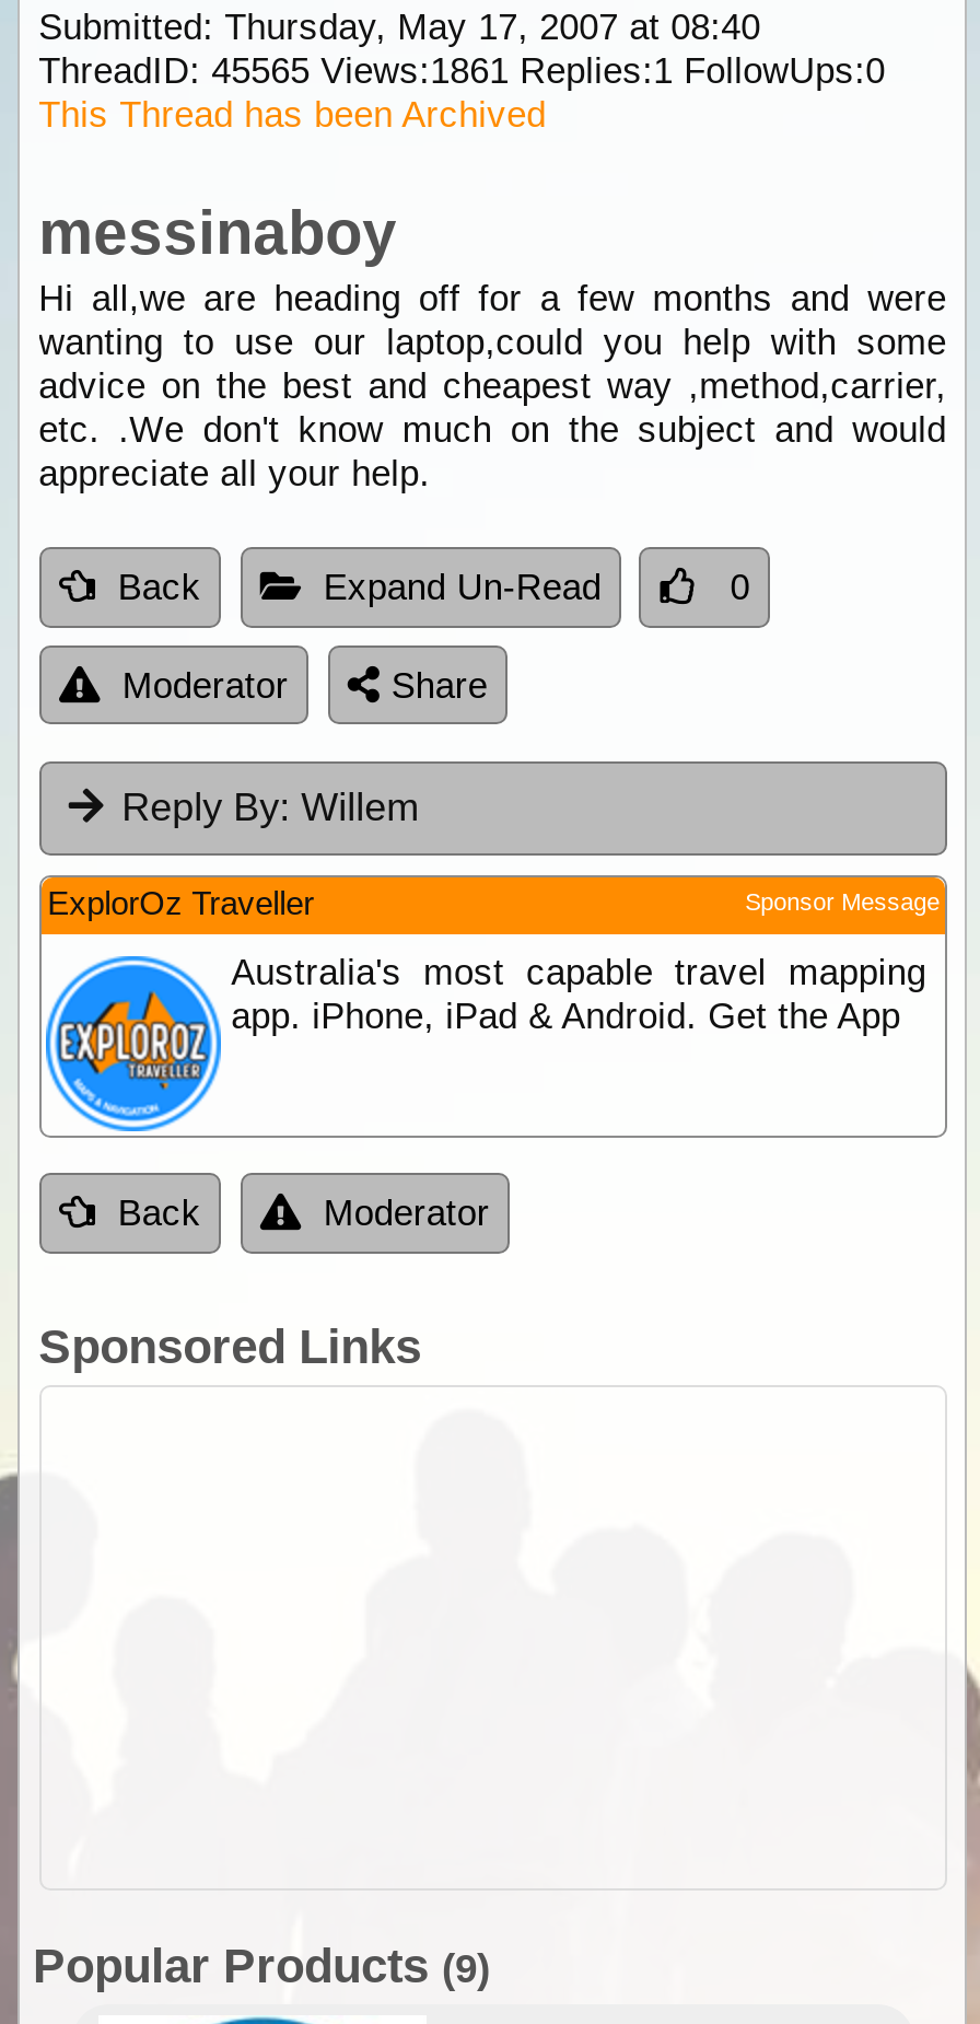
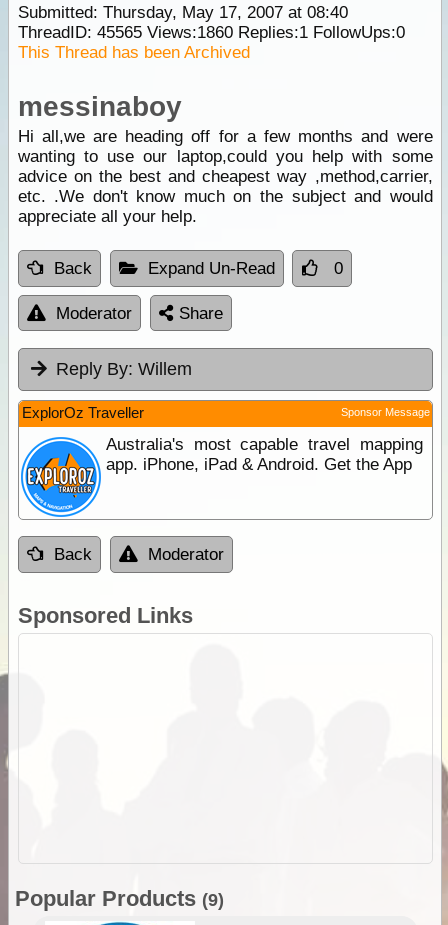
[38,50,885,92] ThreadID: 45565 Views:1861 Replies:1 FollowUps:0 -> [18,23,405,42] ThreadID: 45565 Views:1860 Replies:1 FollowUps:0

